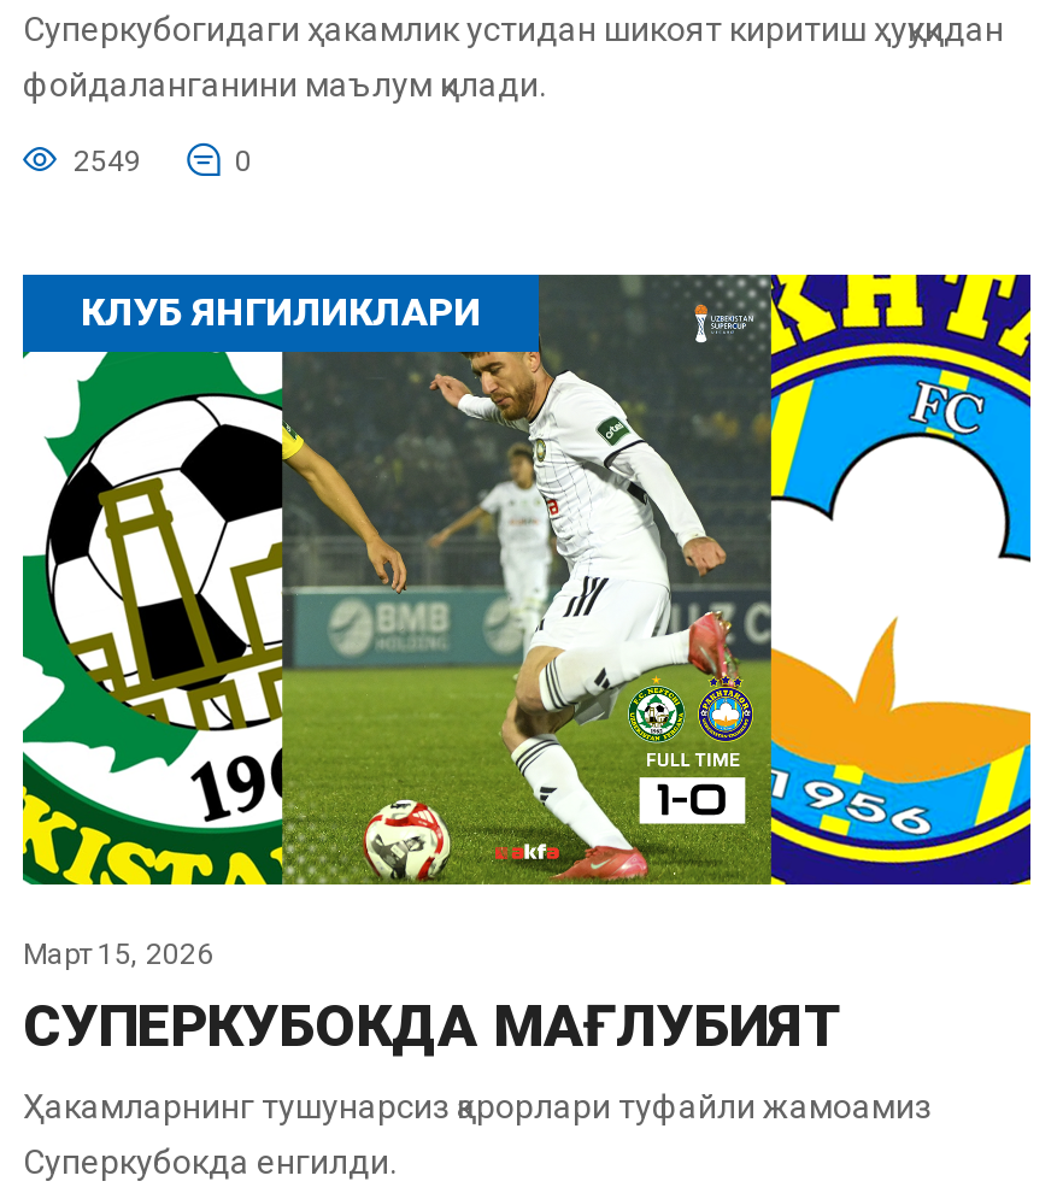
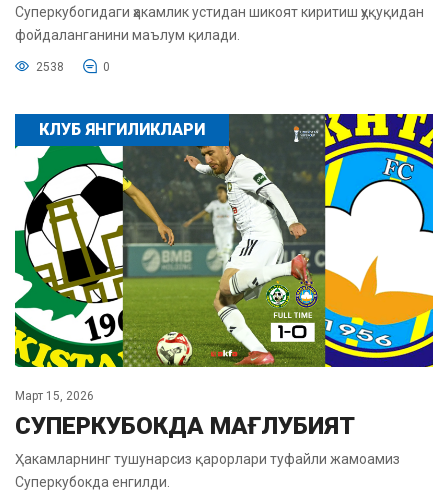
[74,143,141,177] 2549 -> [36,59,64,73] 2538

